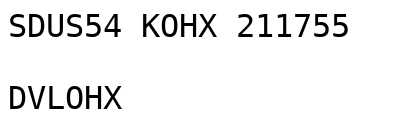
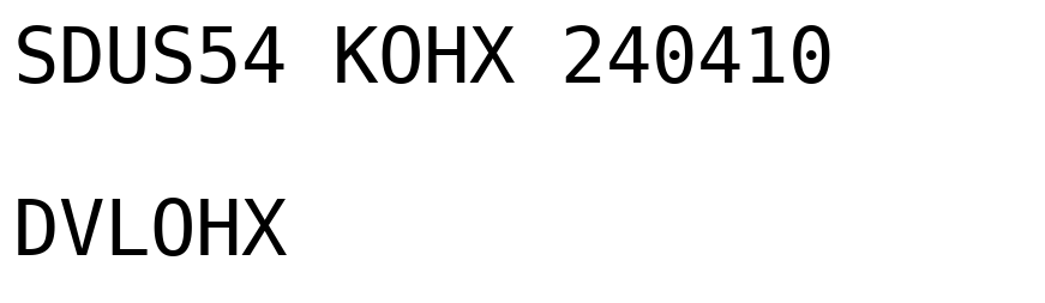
[8,8,350,44] SDUS54 KOHX 211755 -> [13,13,834,99] SDUS54 KOHX 240410

